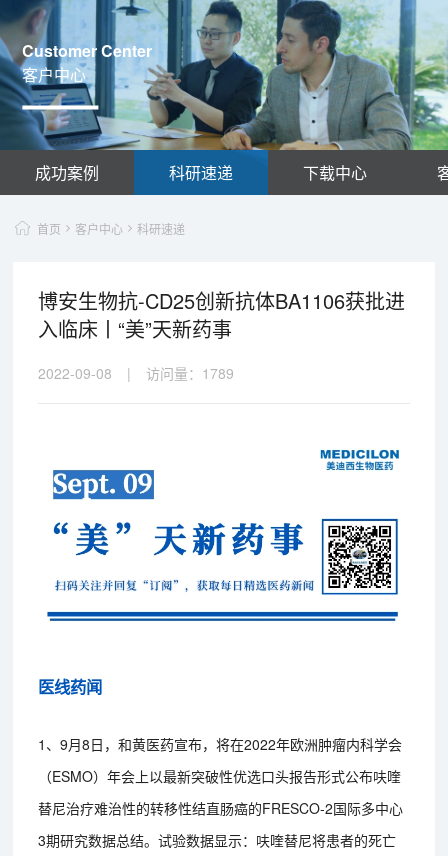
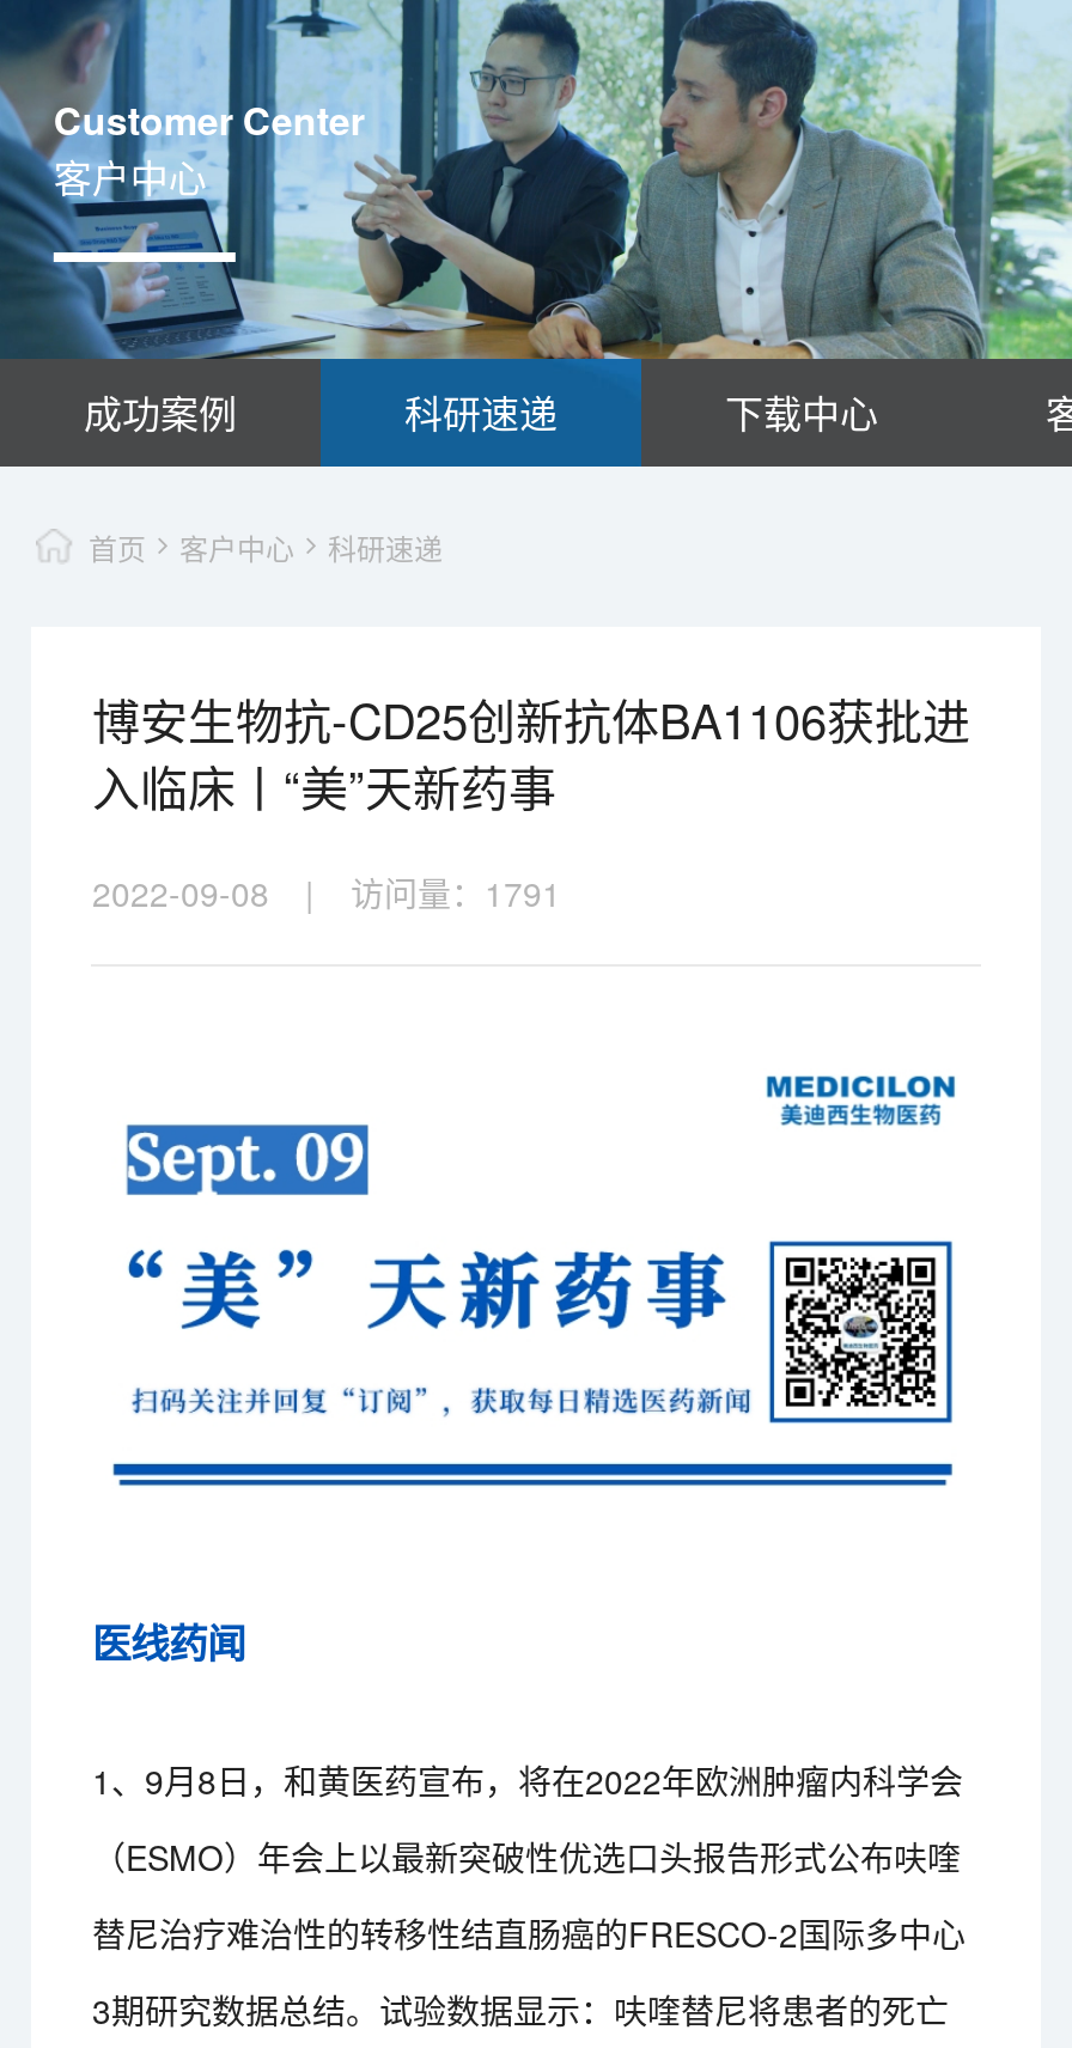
[146,363,234,383] 访问量：1789 -> [350,868,561,916] 访问量：1791

